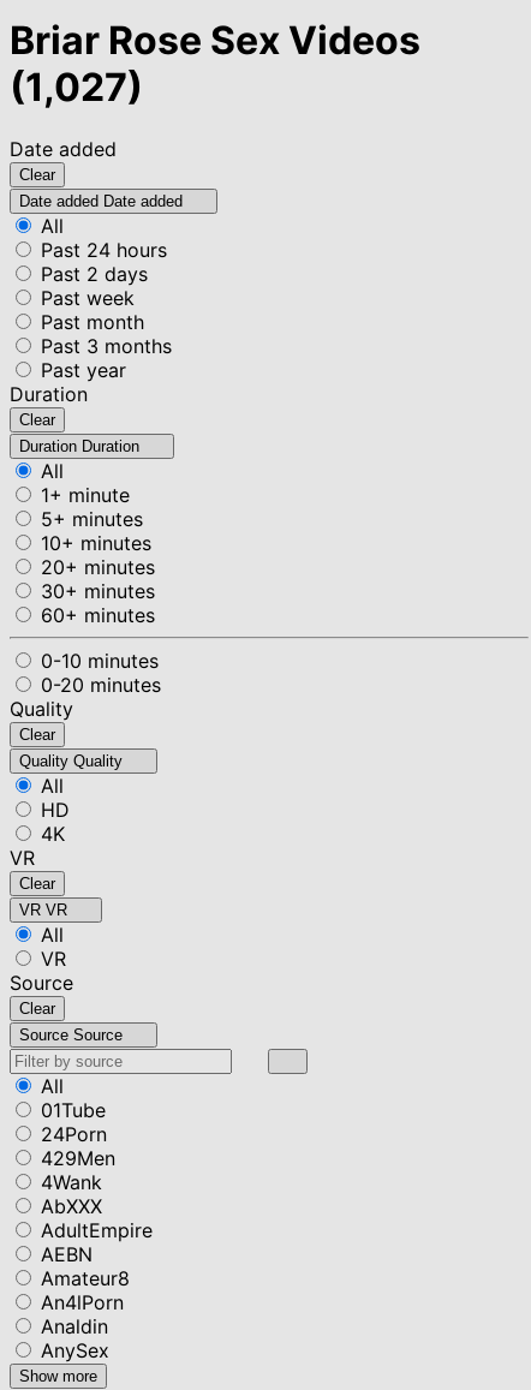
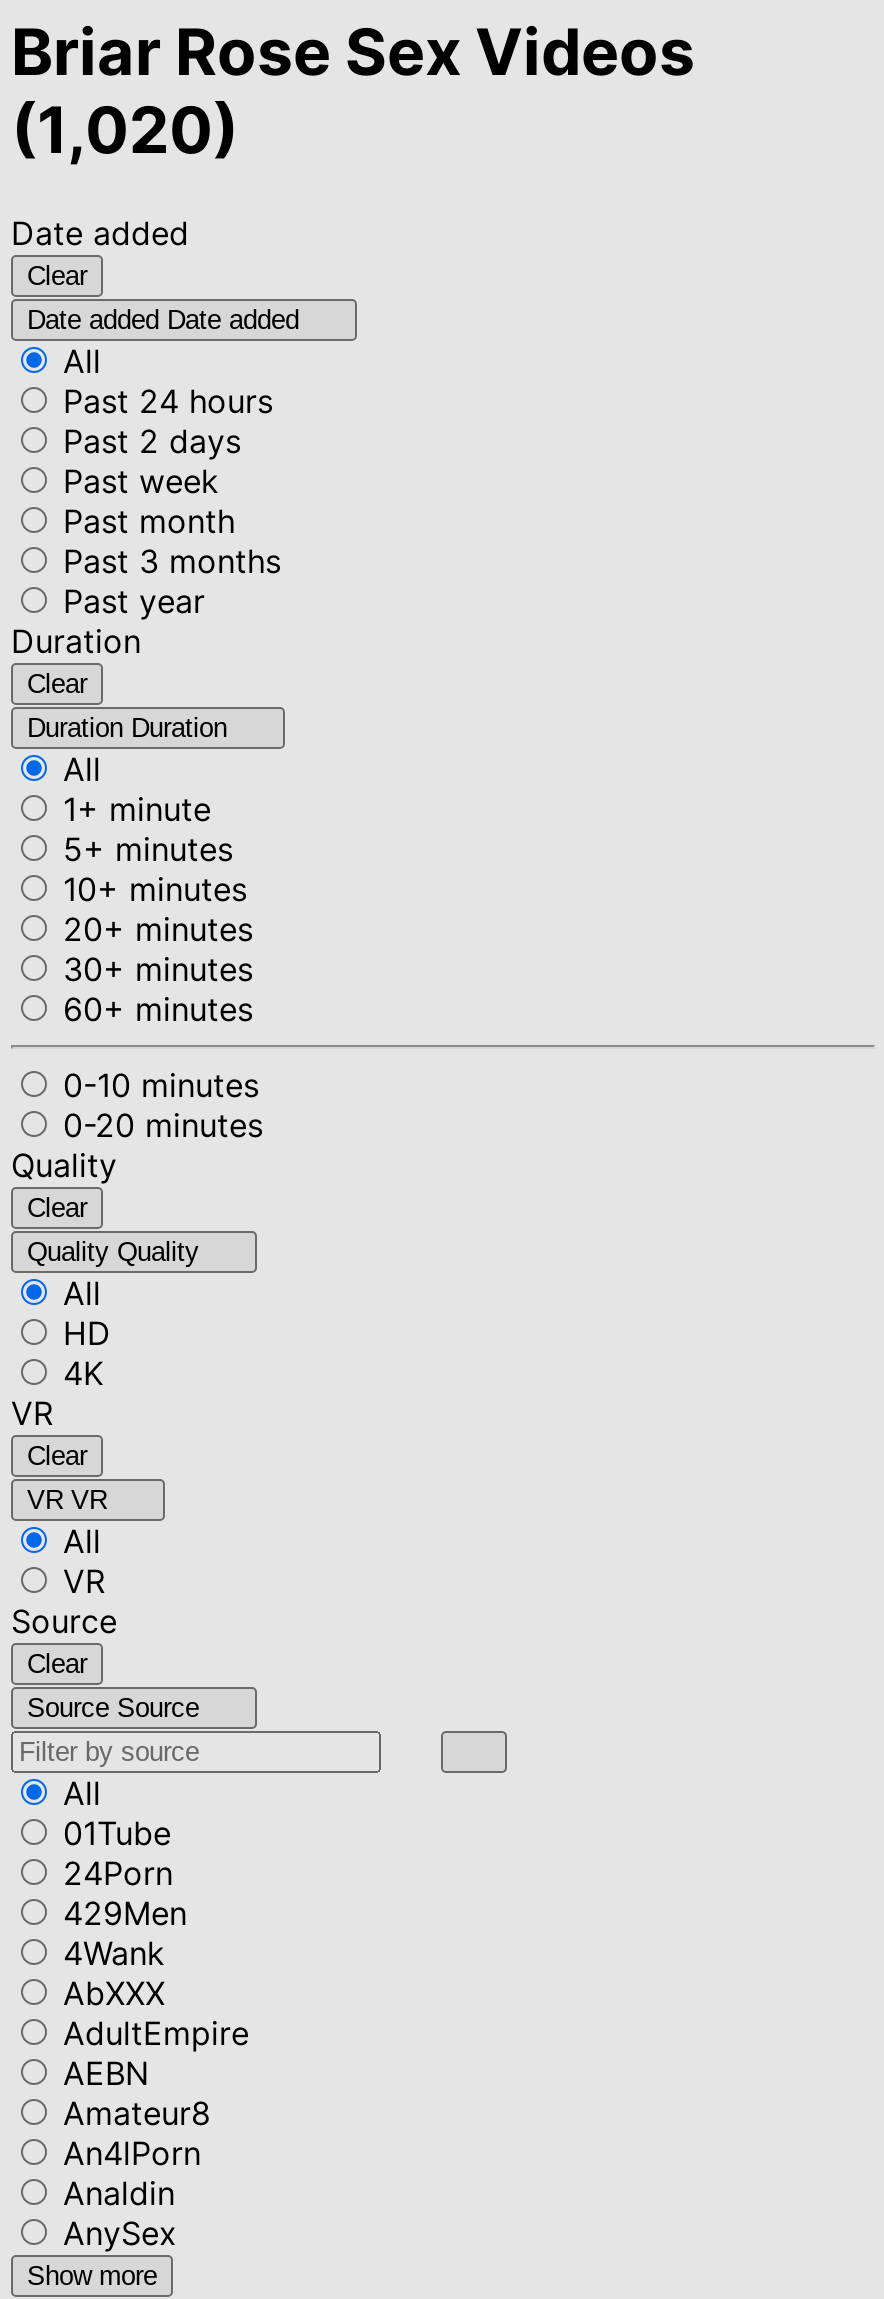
[10,64,143,111] (1,027) -> [11,92,239,170] (1,020)

